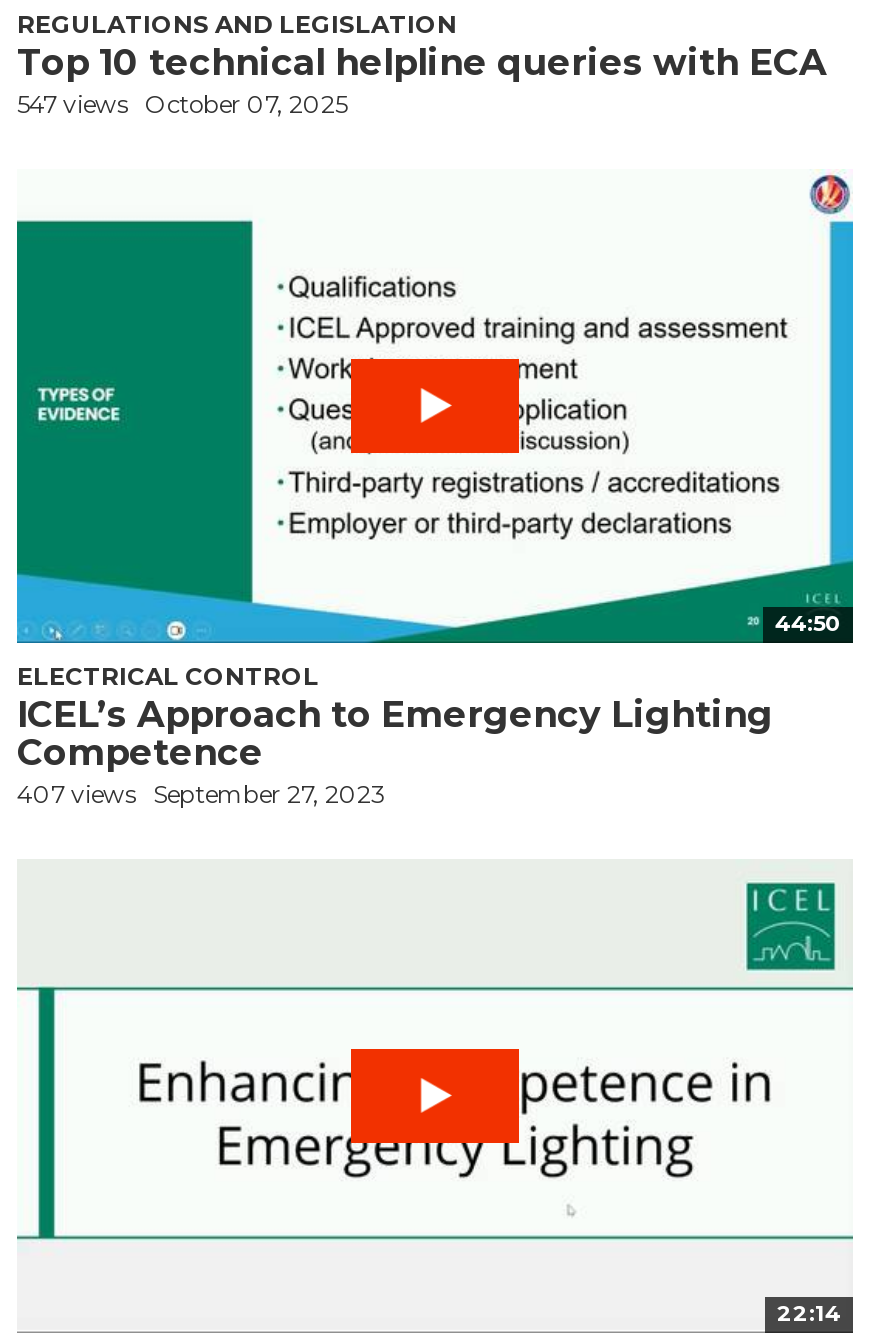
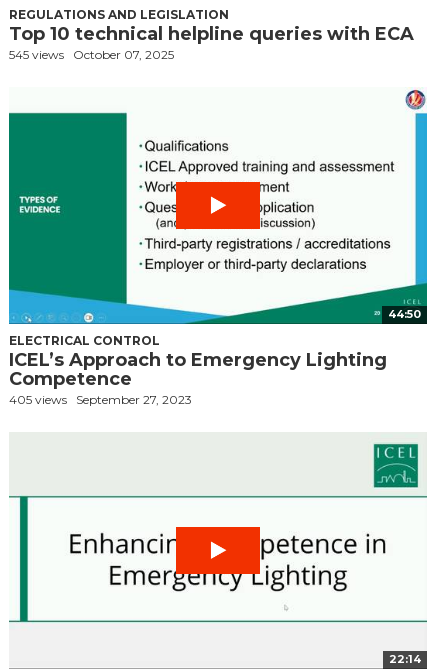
[17,89,347,119] 547 views October 07, 2025 -> [9,47,174,62] 545 views October 07, 2025
[17,778,385,808] 407 views September 27, 2023 -> [9,392,192,407] 405 views September 27, 2023

